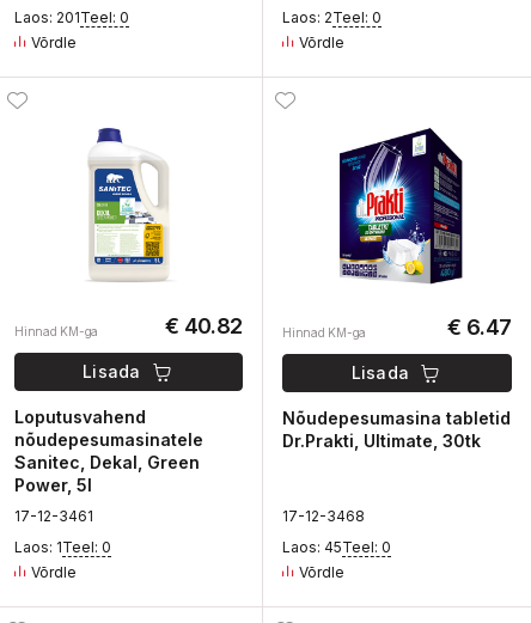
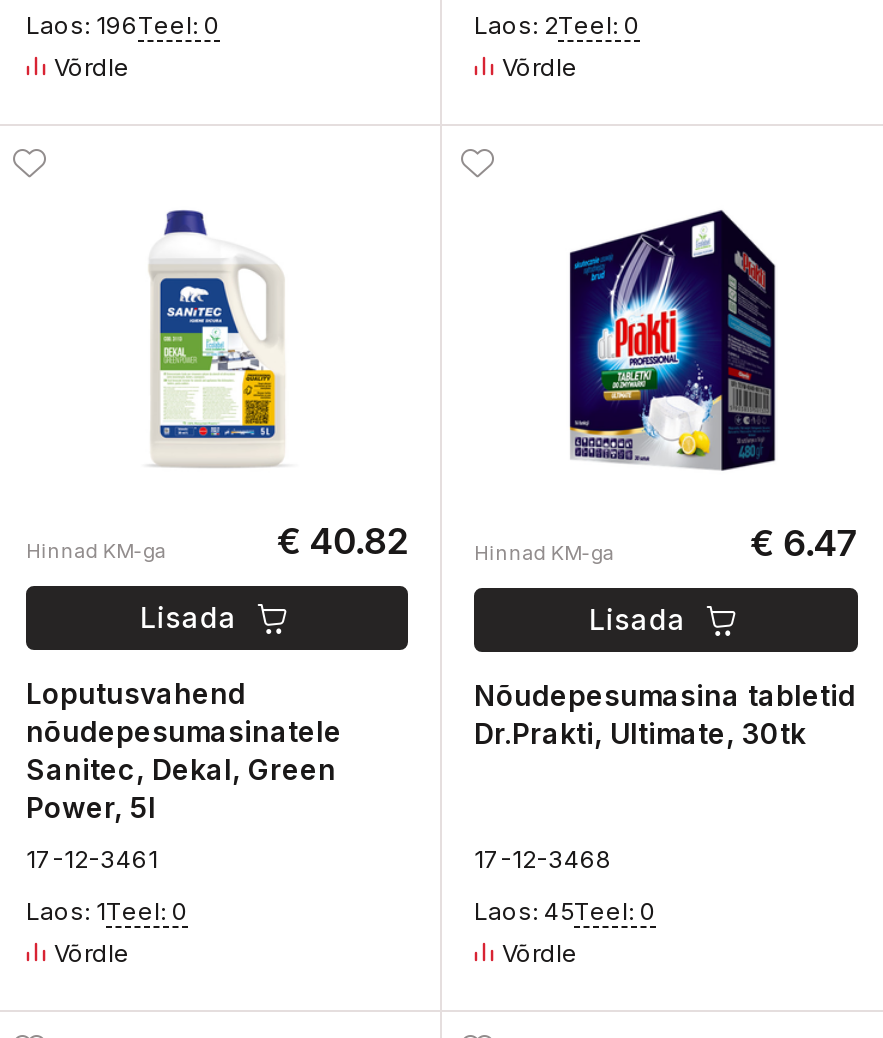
[14,8,129,26] Laos: 201Teel: 0 -> [26,10,220,40] Laos: 196Teel: 0

